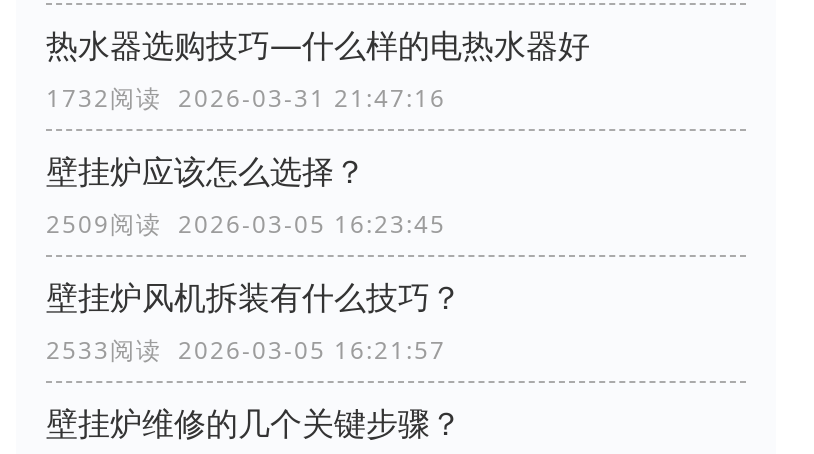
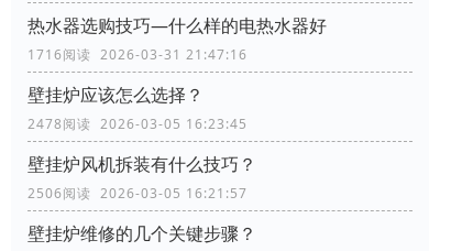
[46,80,446,114] 1732阅读 2026-03-31 21:47:16 -> [28,45,248,63] 1716阅读 2026-03-31 21:47:16
[46,206,446,240] 2509阅读 2026-03-05 16:23:45 -> [28,114,248,133] 2478阅读 2026-03-05 16:23:45
[46,332,446,366] 2533阅读 2026-03-05 16:21:57 -> [28,183,248,202] 2506阅读 2026-03-05 16:21:57

